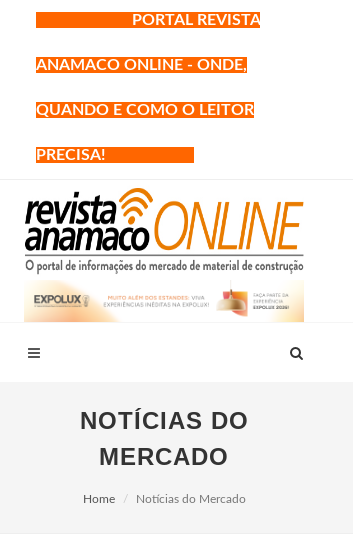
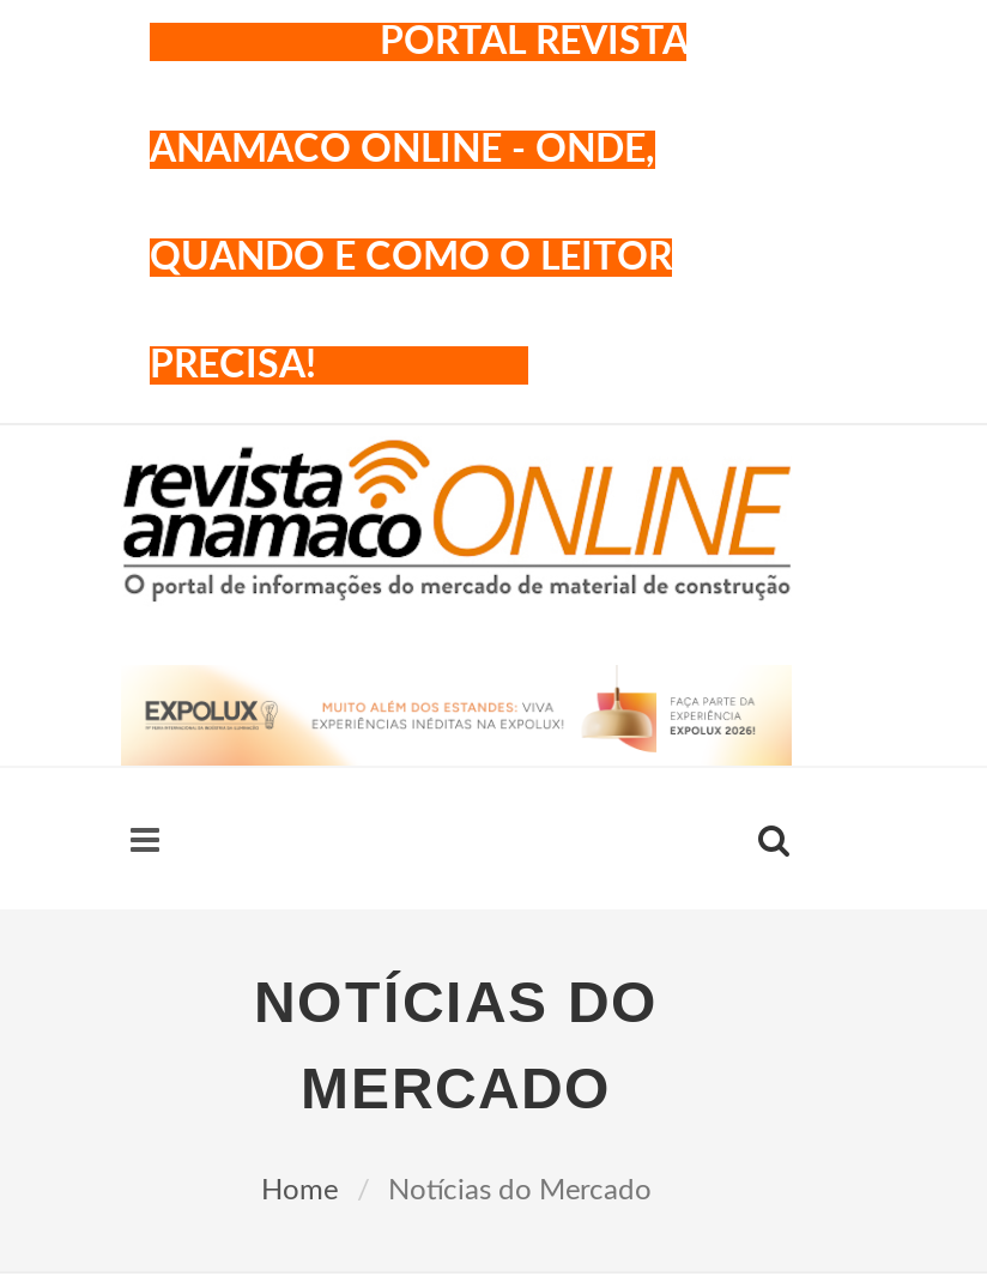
[24,186,304,274] [image] -> [121,437,792,646] [image]

